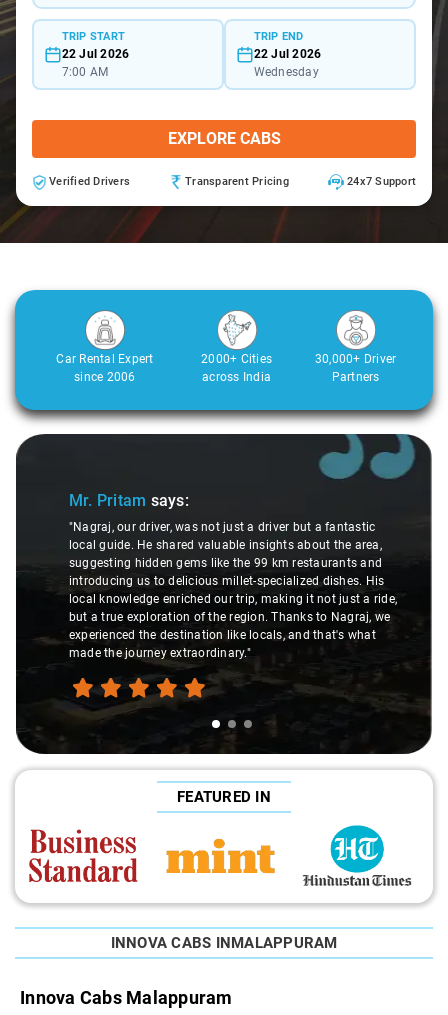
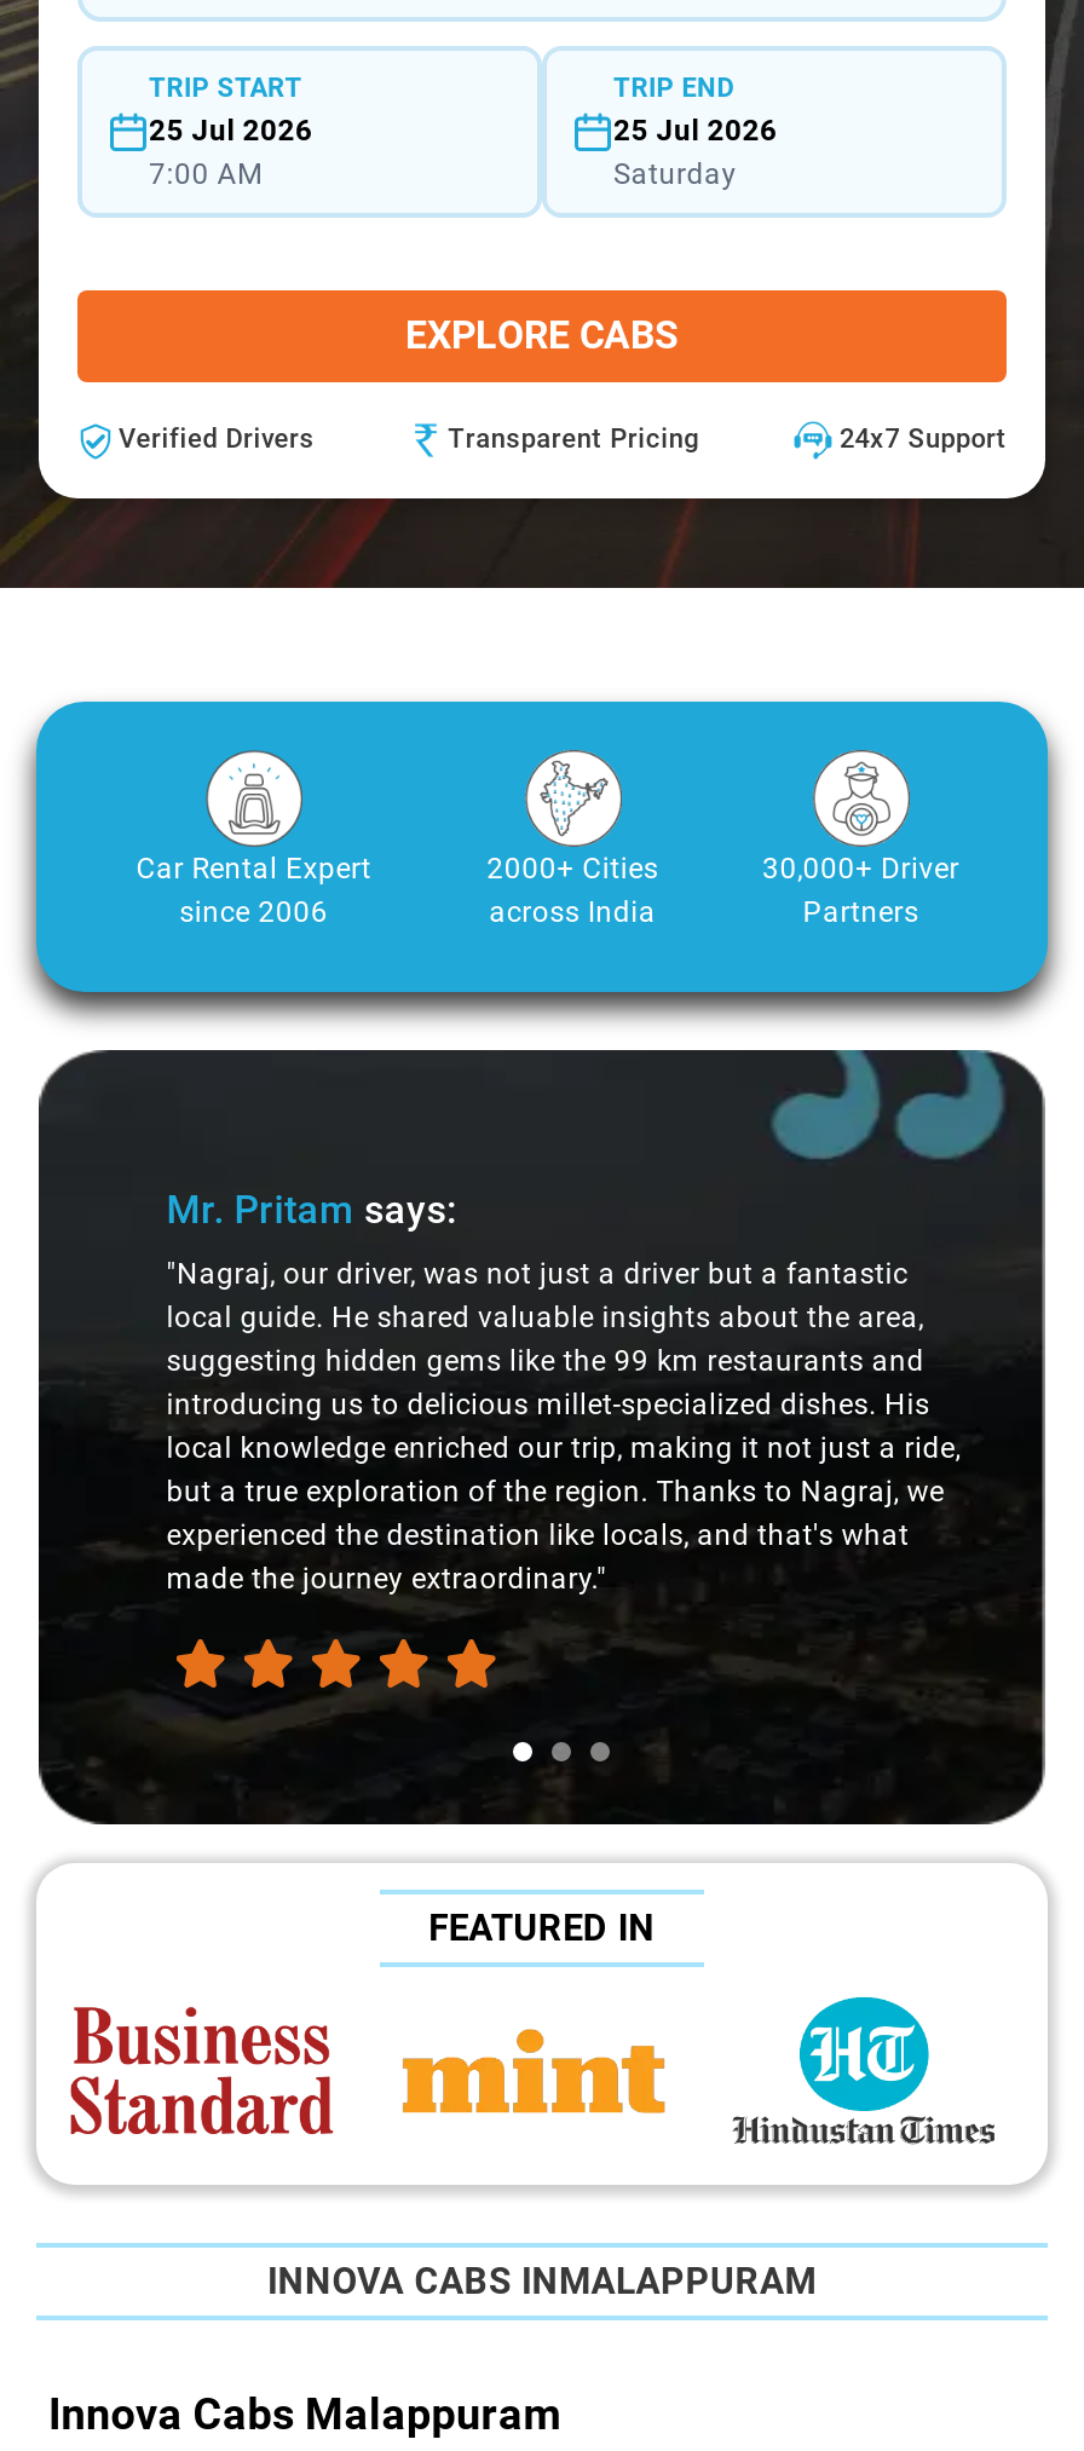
[61,46,129,60] 22 Jul 2026 -> [149,113,313,146] 25 Jul 2026
[253,46,321,78] 22 Jul 2026 | Wednesday -> [613,113,777,190] 25 Jul 2026 | Saturday

